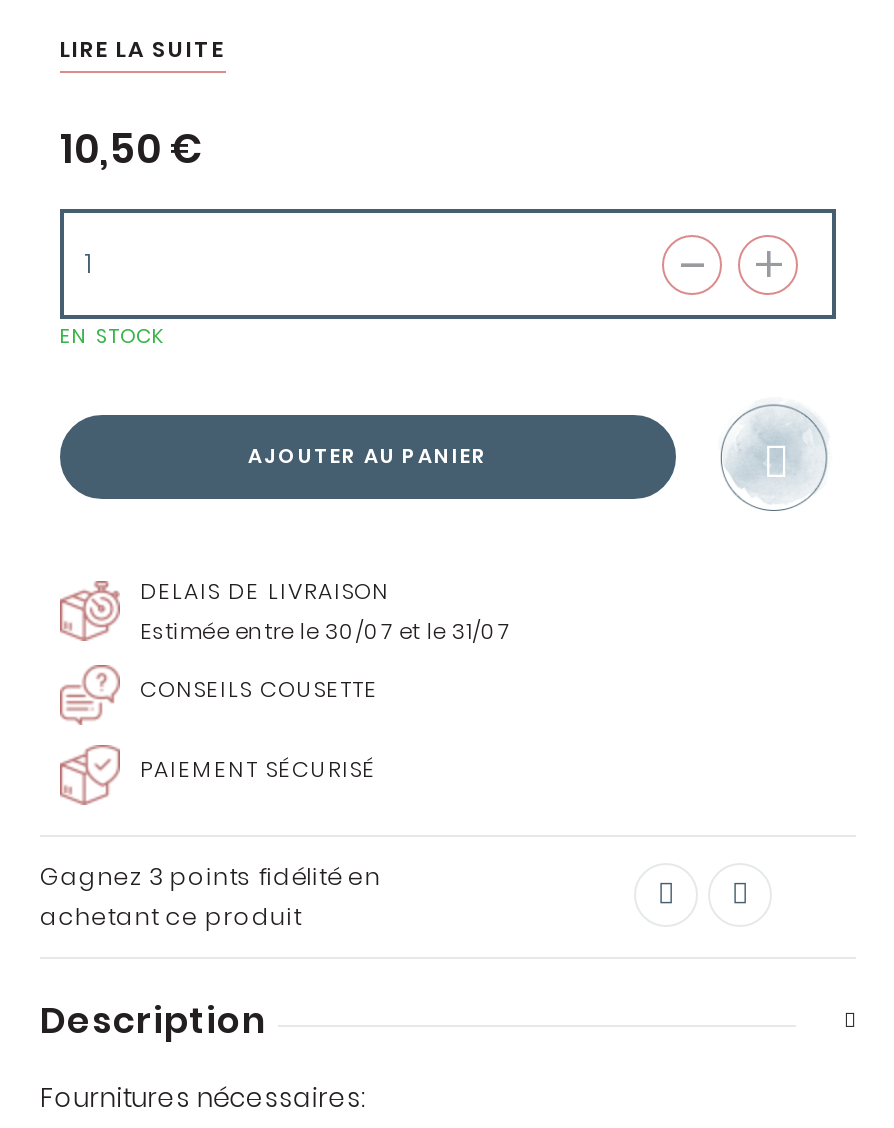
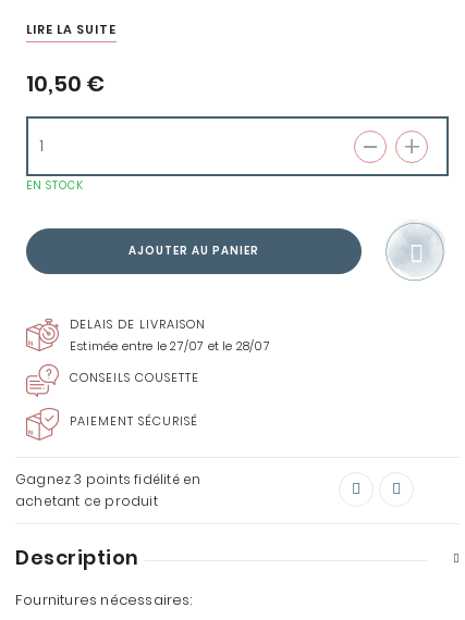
[140,615,510,647] Estimée entre le 30/07 et le 31/07 -> [70,337,270,355] Estimée entre le 27/07 et le 28/07

